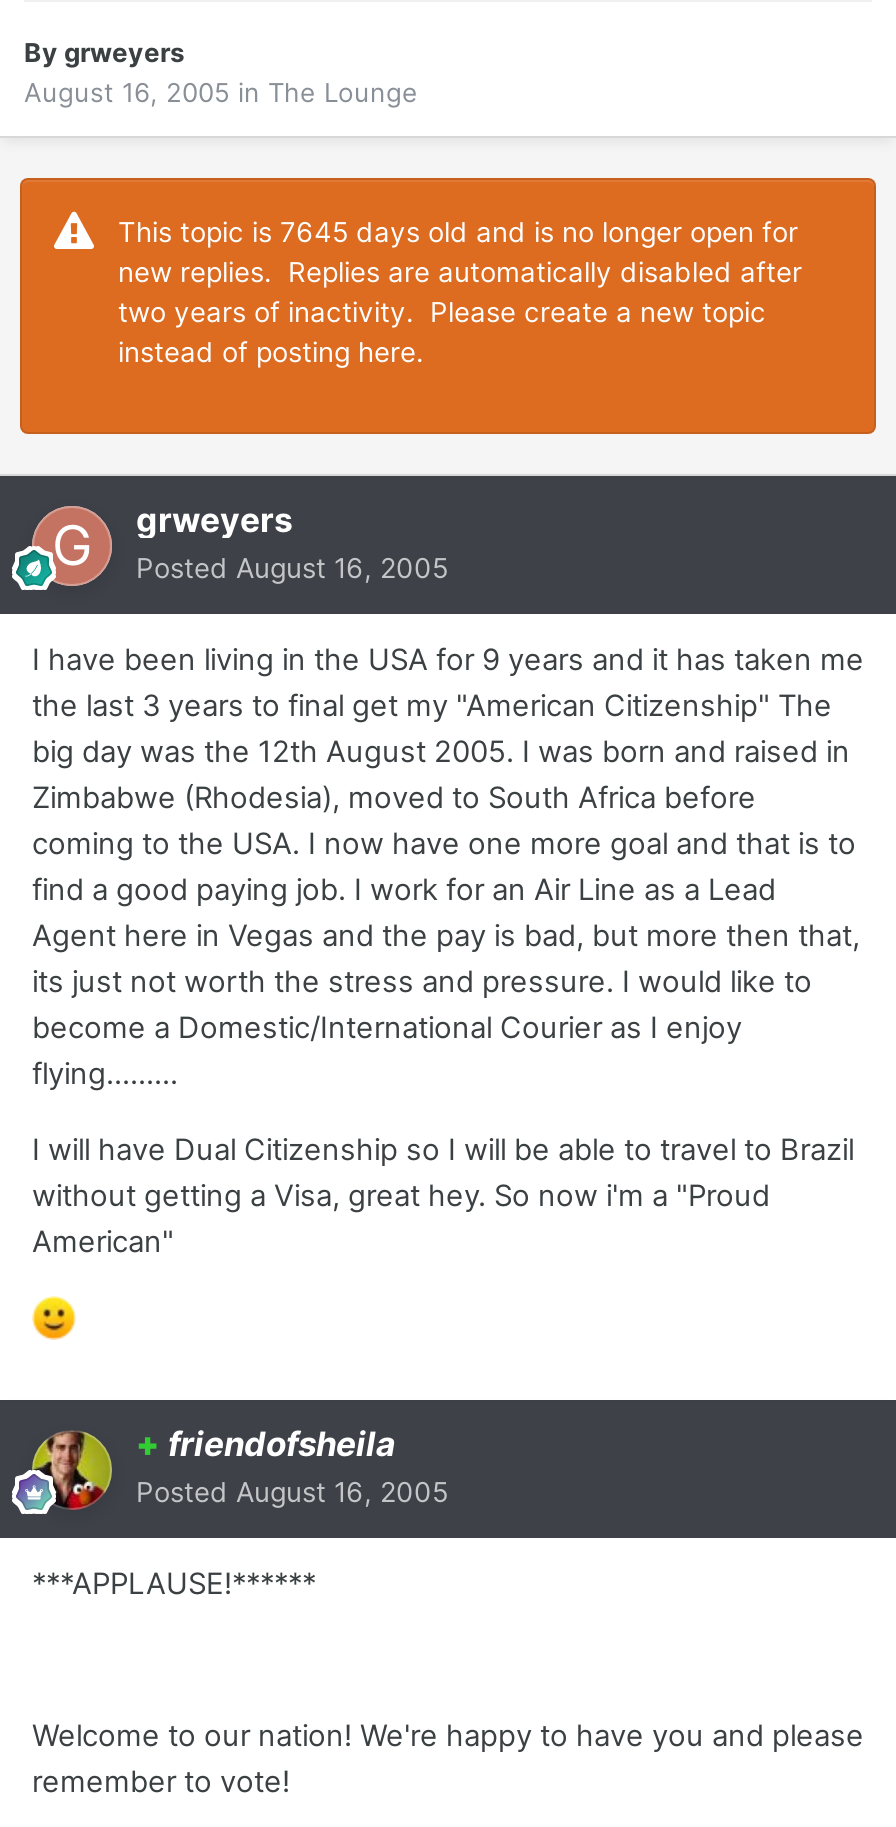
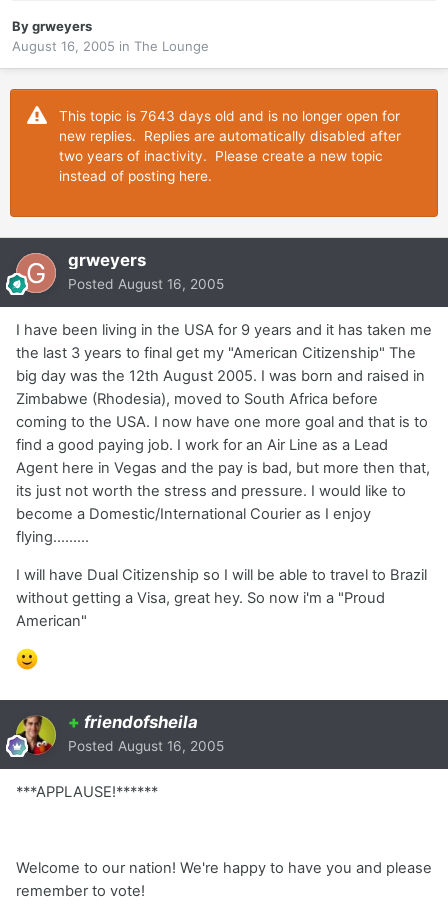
[118,217,798,249] This topic is 7645 days old and is no longer open for -> [59,108,400,124] This topic is 7643 days old and is no longer open for

